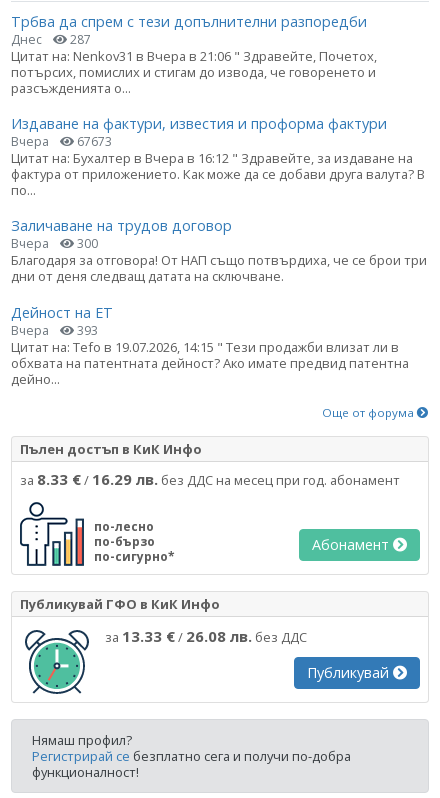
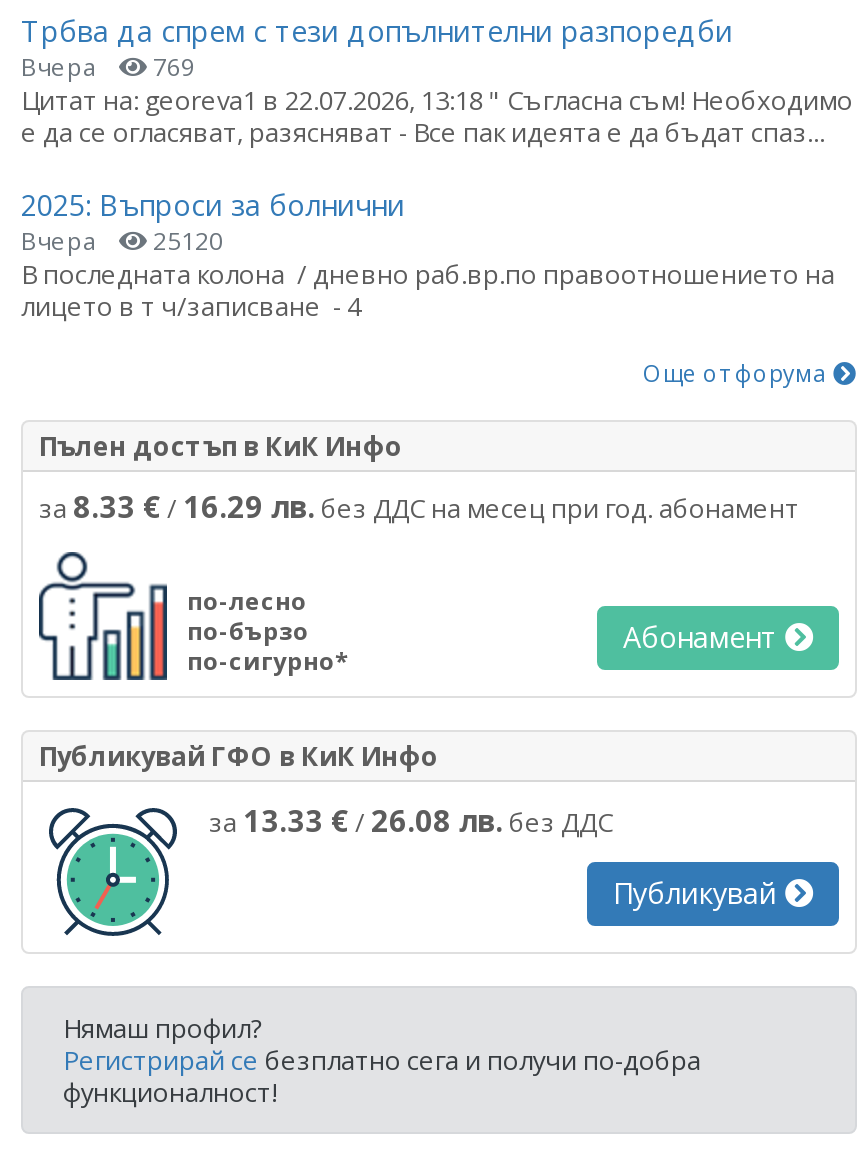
[11,31,387,133] Днес | 287 | Цитат на: Nenkov31 в Вчера в 21:06 " Здравейте, Почетох, | потърсих, помислих и стигам до извода, че говоренето и | разсъжденията о... | Издаване на фактури, известия и проформа фактури -> none
[11,133,425,199] 67673 | Цитат на: Бухалтер в Вчера в 16:12 " Здравейте, за издаване на | фактура от приложението. Как може да се добави друга валута? В | по... -> [21,51,853,151] 769 | Цитат на: georeva1 в 22.07.2026, 13:18 " Съгласна съм! Необходимо | е да се огласяват, разясняват - Все пак идеята е да бъдат спаз...
[11,216,232,235] Заличаване на трудов договор -> [21,185,405,223] 2025: Въпроси за болнични
[11,235,427,388] 300 | Благодаря за отговора! От НАП също потвърдиха, че се брои три | дни от деня следващ датата на сключване. | Дейност на ЕТ | Вчера | 393 | Цитат на: Tefo в 19.07.2026, 14:15 " Тези продажби влизат ли в | обхвата на патентната дейност? Ако имате предвид патентна | дейно... -> [21,223,835,323] 25120 | В последната колона / дневно раб.вр.по правоотношението на | лицето в т ч/записване - 4

